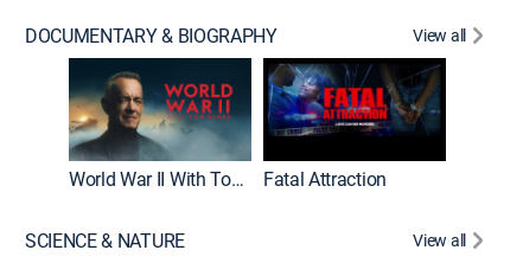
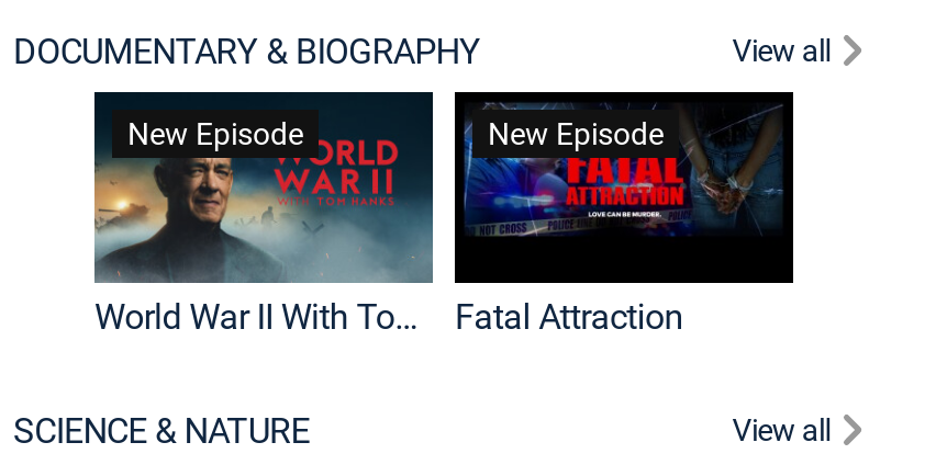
none -> [127,113,303,154] New Episode
none -> [488,113,664,154] New Episode

